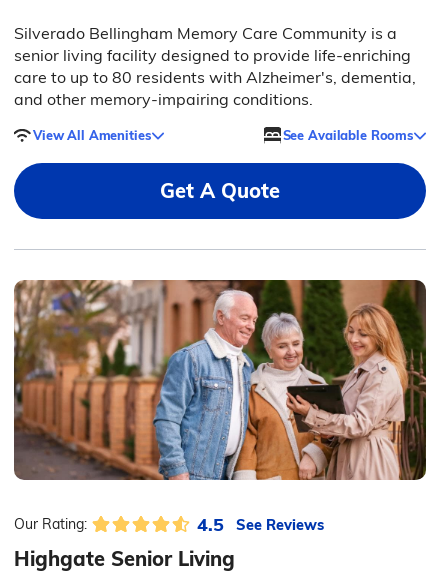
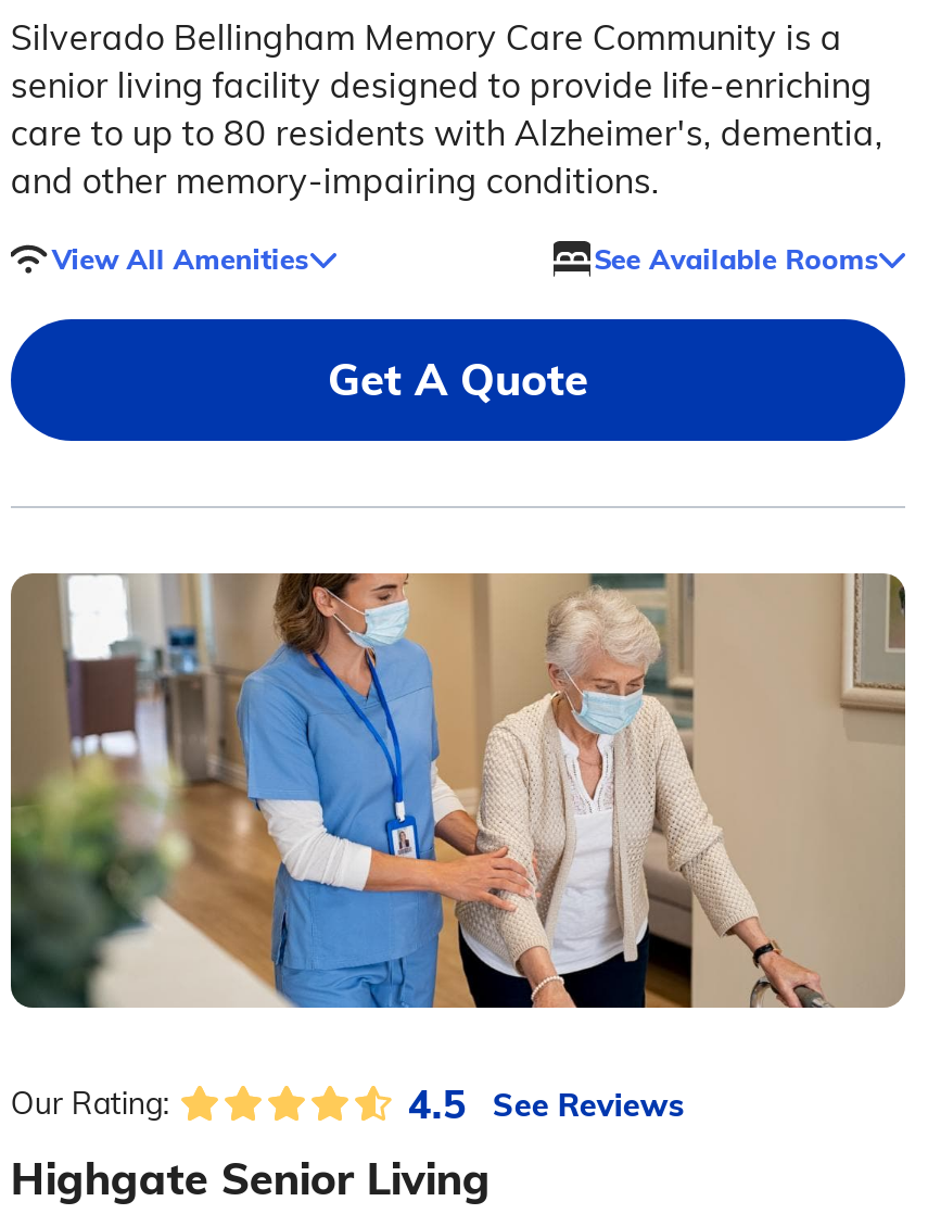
[14,279,426,481] [image] -> [11,571,905,1010] [image]

